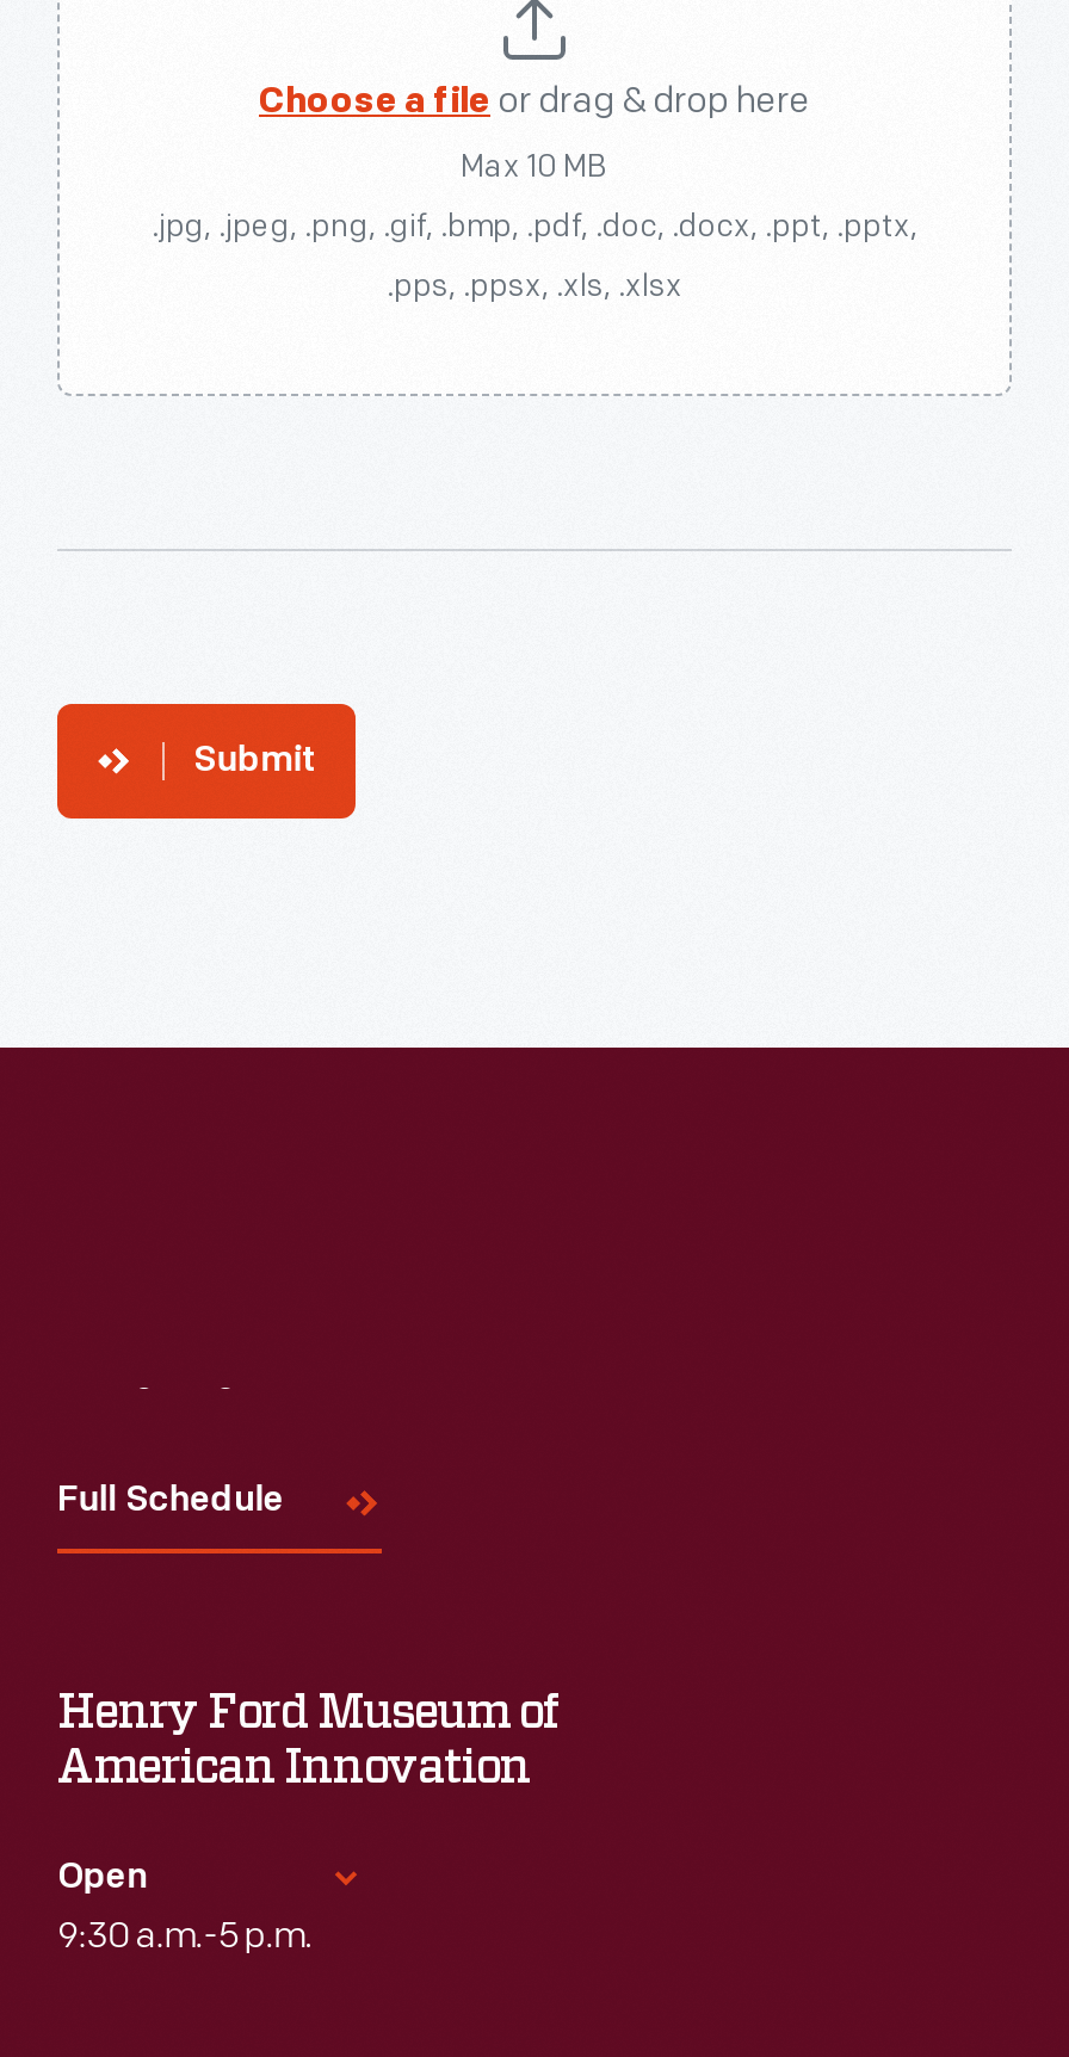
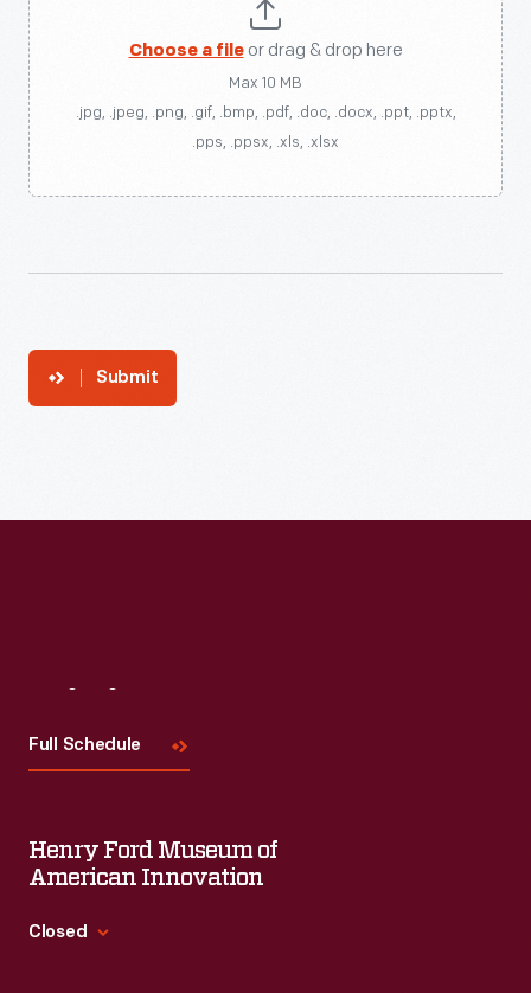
[57,1861,313,1959] Open | 9:30 a.m.-5 p.m. -> [28,924,87,942] Closed

